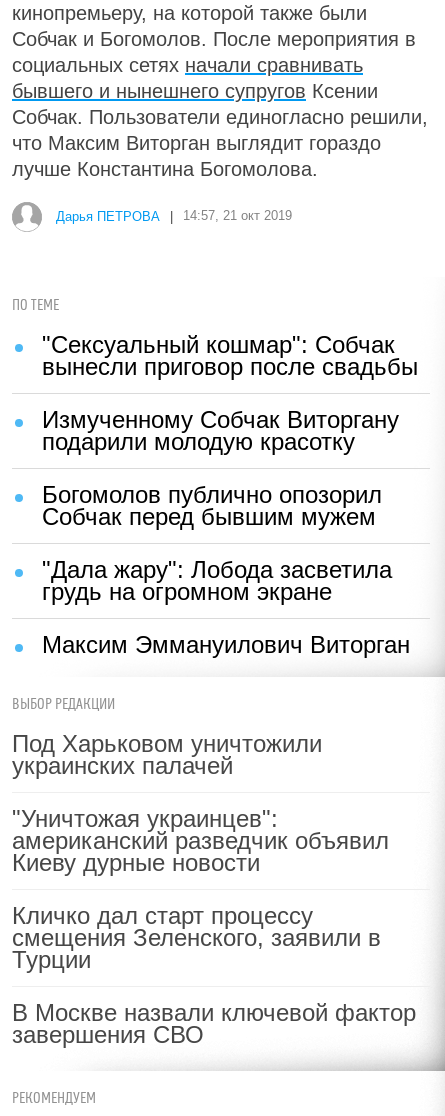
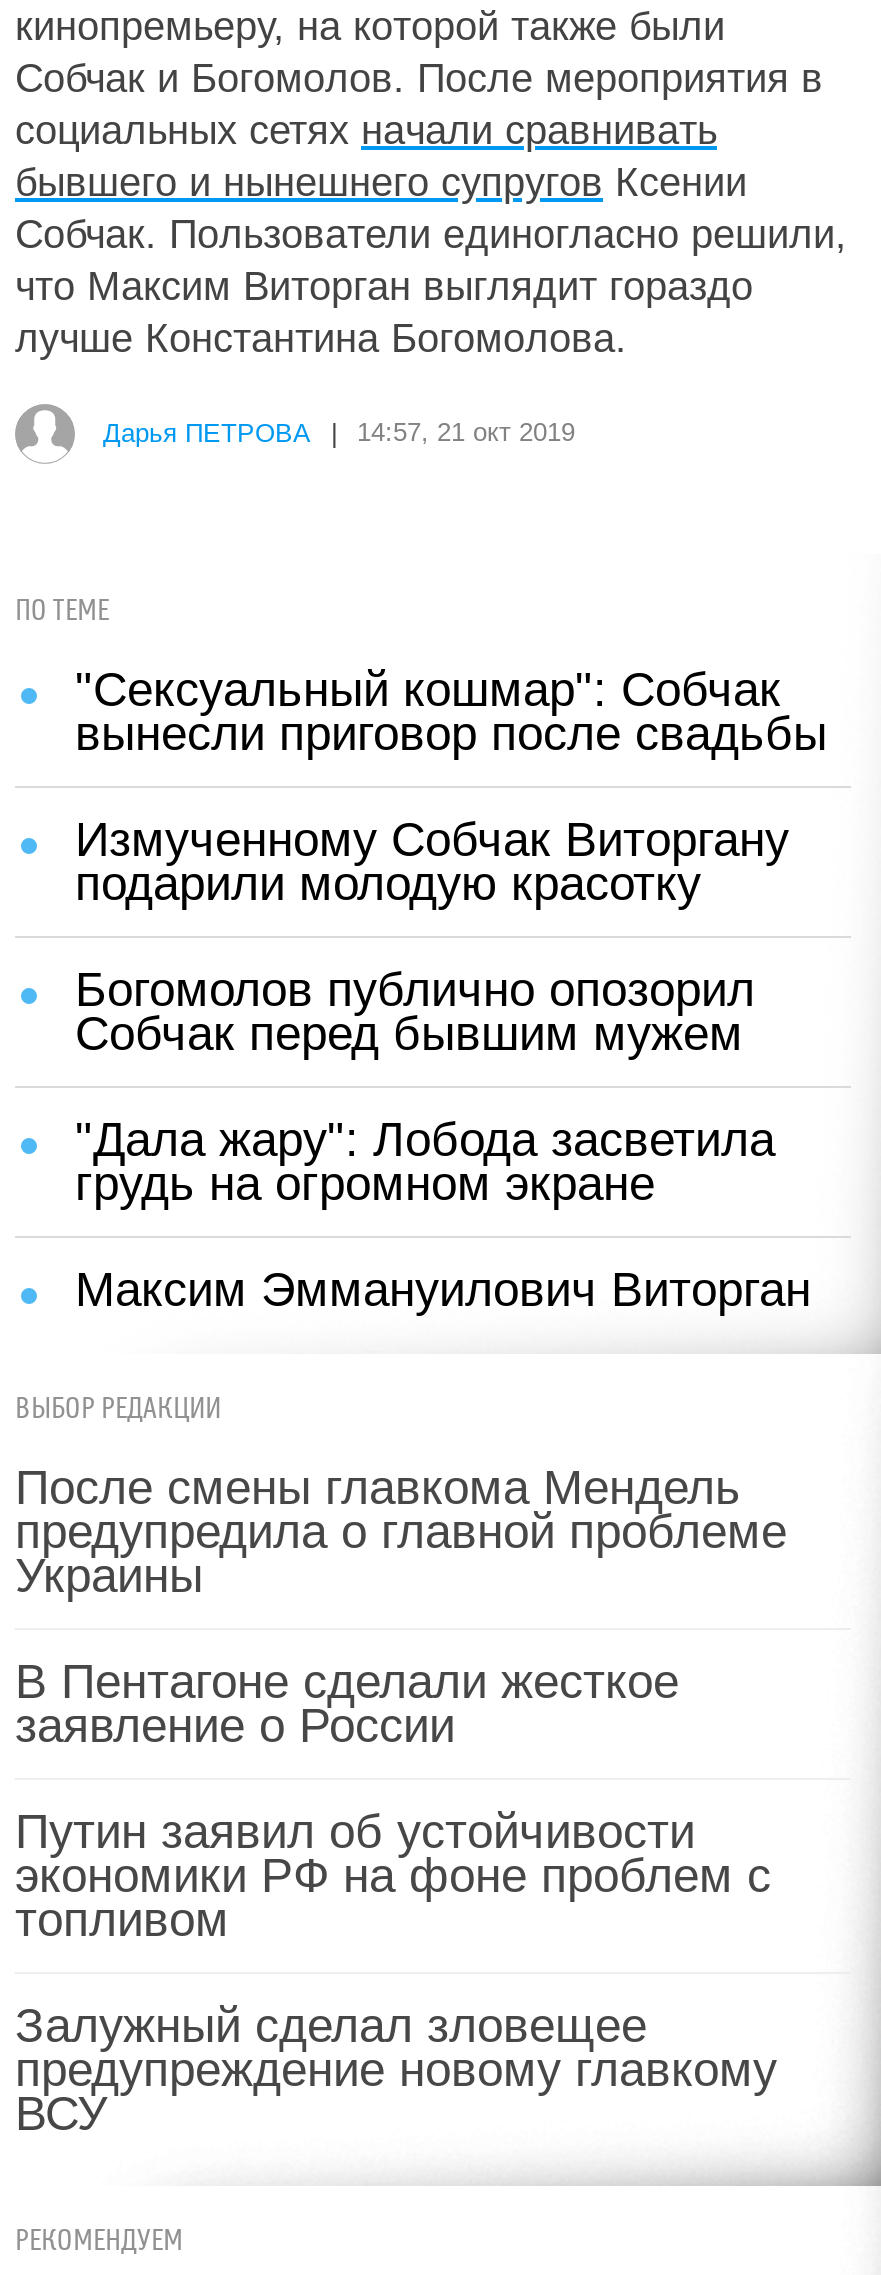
[12,730,322,779] Под Харьковом уничтожили | украинских палачей -> [15,1460,787,1602] После смены главкома Мендель | предупредила о главной проблеме | Украины
[12,805,389,876] "Уничтожая украинцев": | американский разведчик объявил | Киеву дурные новости -> [15,1654,679,1752] В Пентагоне сделали жесткое | заявление о России
[12,902,381,973] Кличко дал старт процессу | смещения Зеленского, заявили в | Турции -> [15,1804,771,1946] Путин заявил об устойчивости | экономики РФ на фоне проблем с | топливом
[12,999,416,1048] В Москве назвали ключевой фактор | завершения СВО -> [15,1998,777,2140] Залужный сделал зловещее | предупреждение новому главкому | ВСУ

